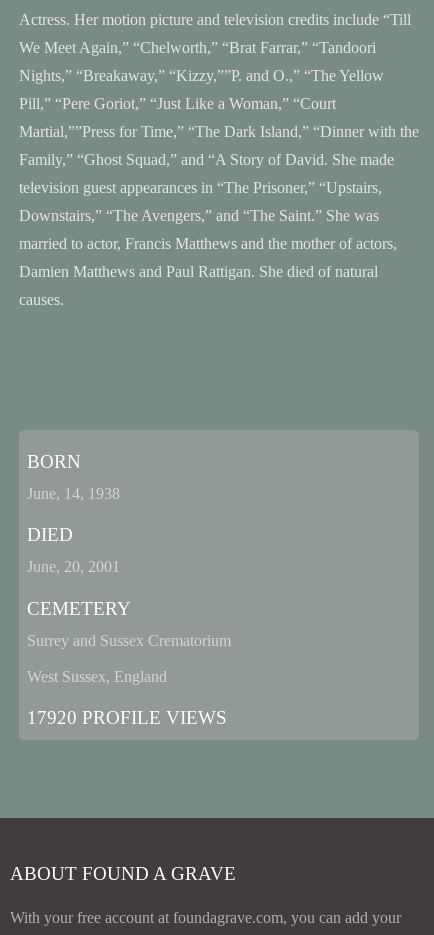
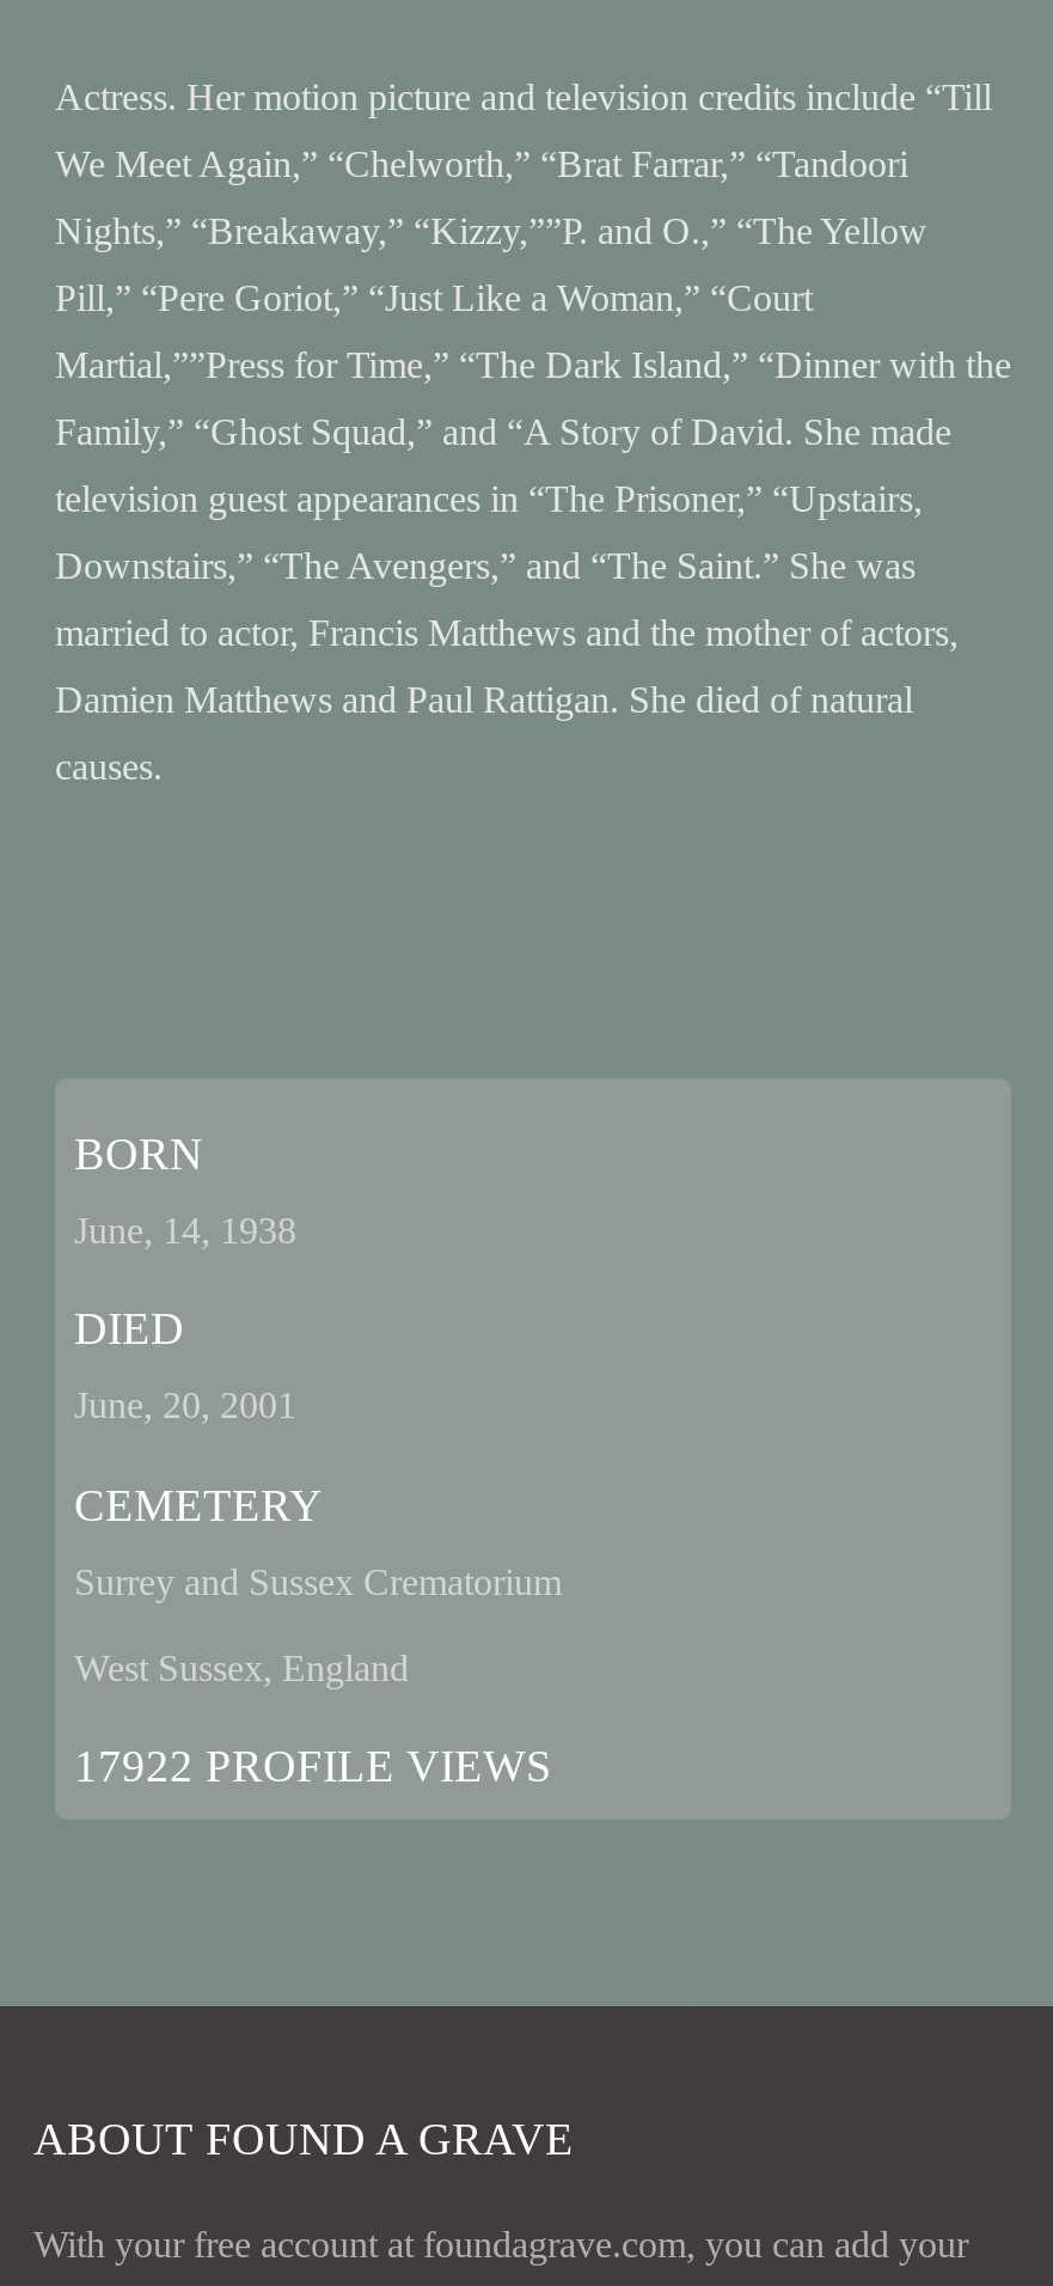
[27,707,227,728] 17920 PROFILE VIEWS -> [74,1742,552,1792] 17922 PROFILE VIEWS

